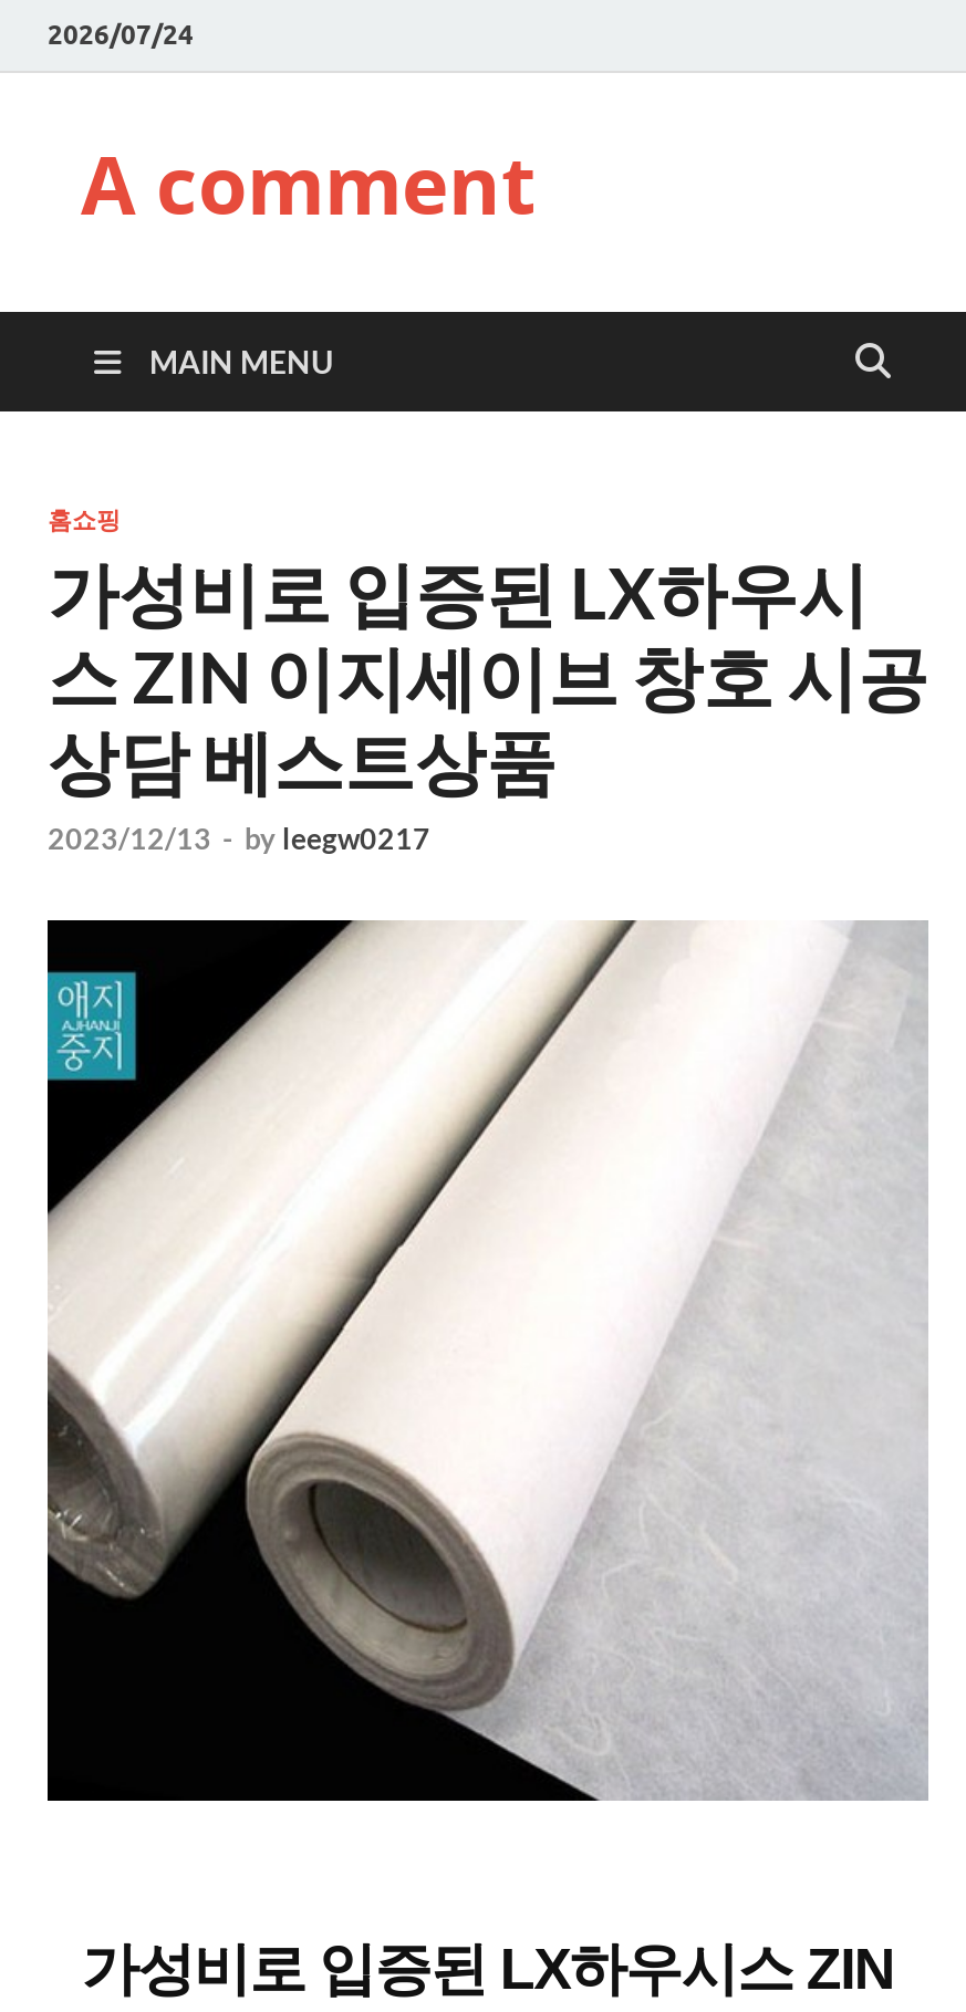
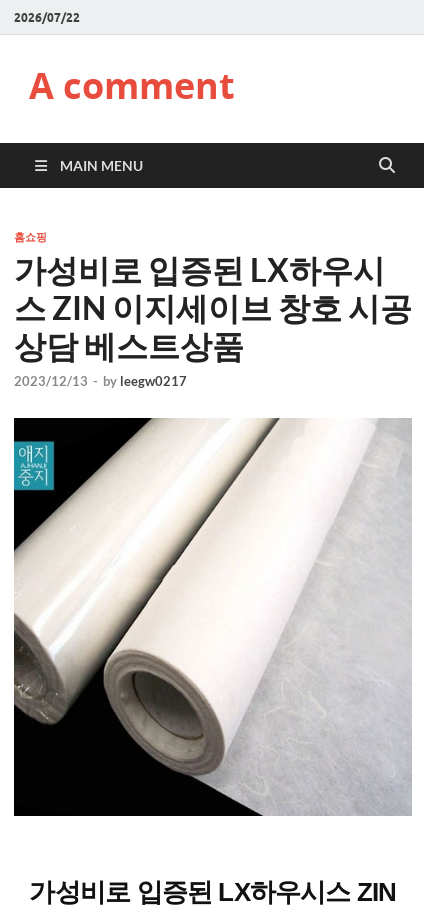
[48,17,194,50] 2026/07/24 -> [14,9,80,24] 2026/07/22

